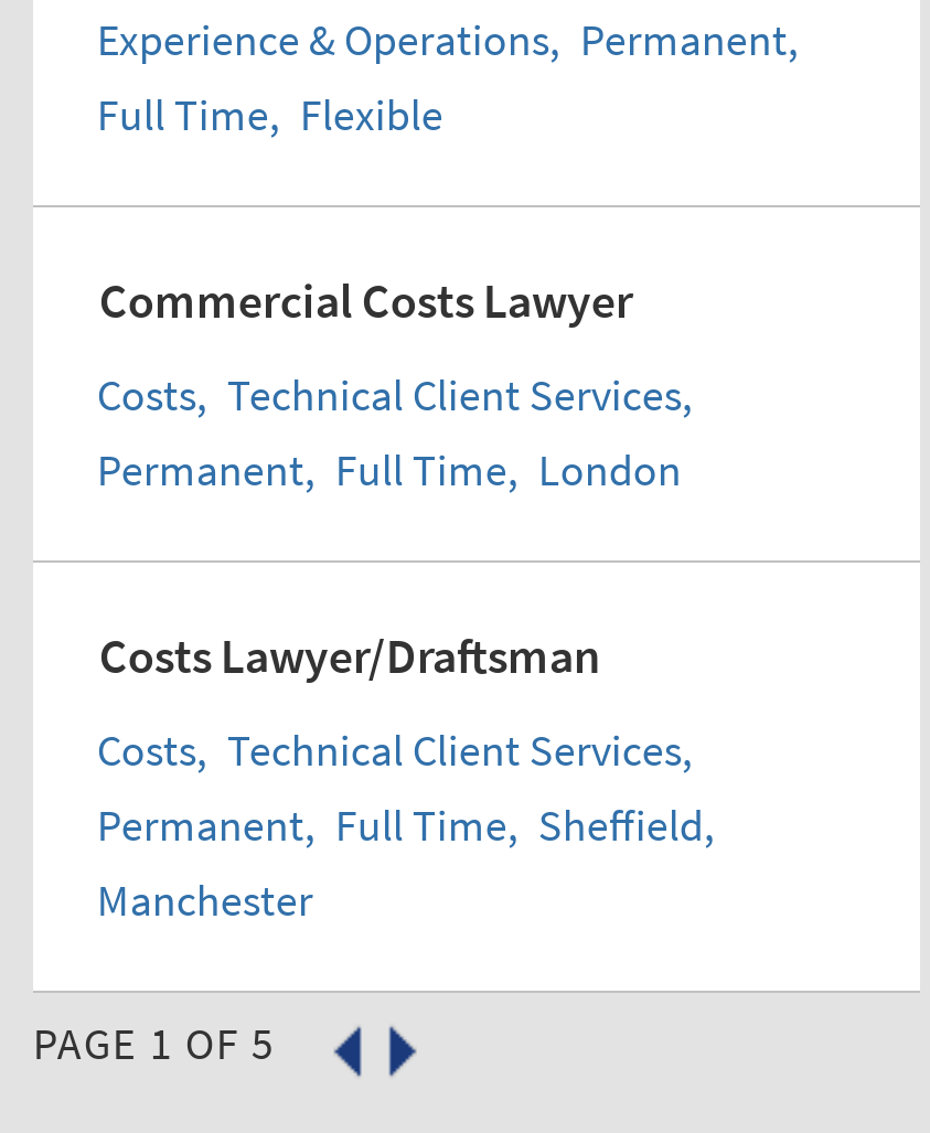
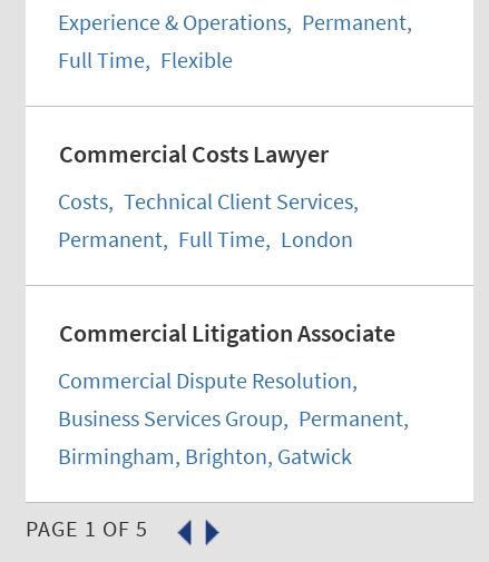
[99,624,600,686] Costs Lawyer/Draftsman -> [59,317,395,348] Commercial Litigation Associate
[97,721,715,926] Costs, Technical Client Services, | Permanent, Full Time, Sheffield, | Manchester -> [58,366,409,469] Commercial Dispute Resolution, | Business Services Group, Permanent, | Birmingham, Brighton, Gatwick

